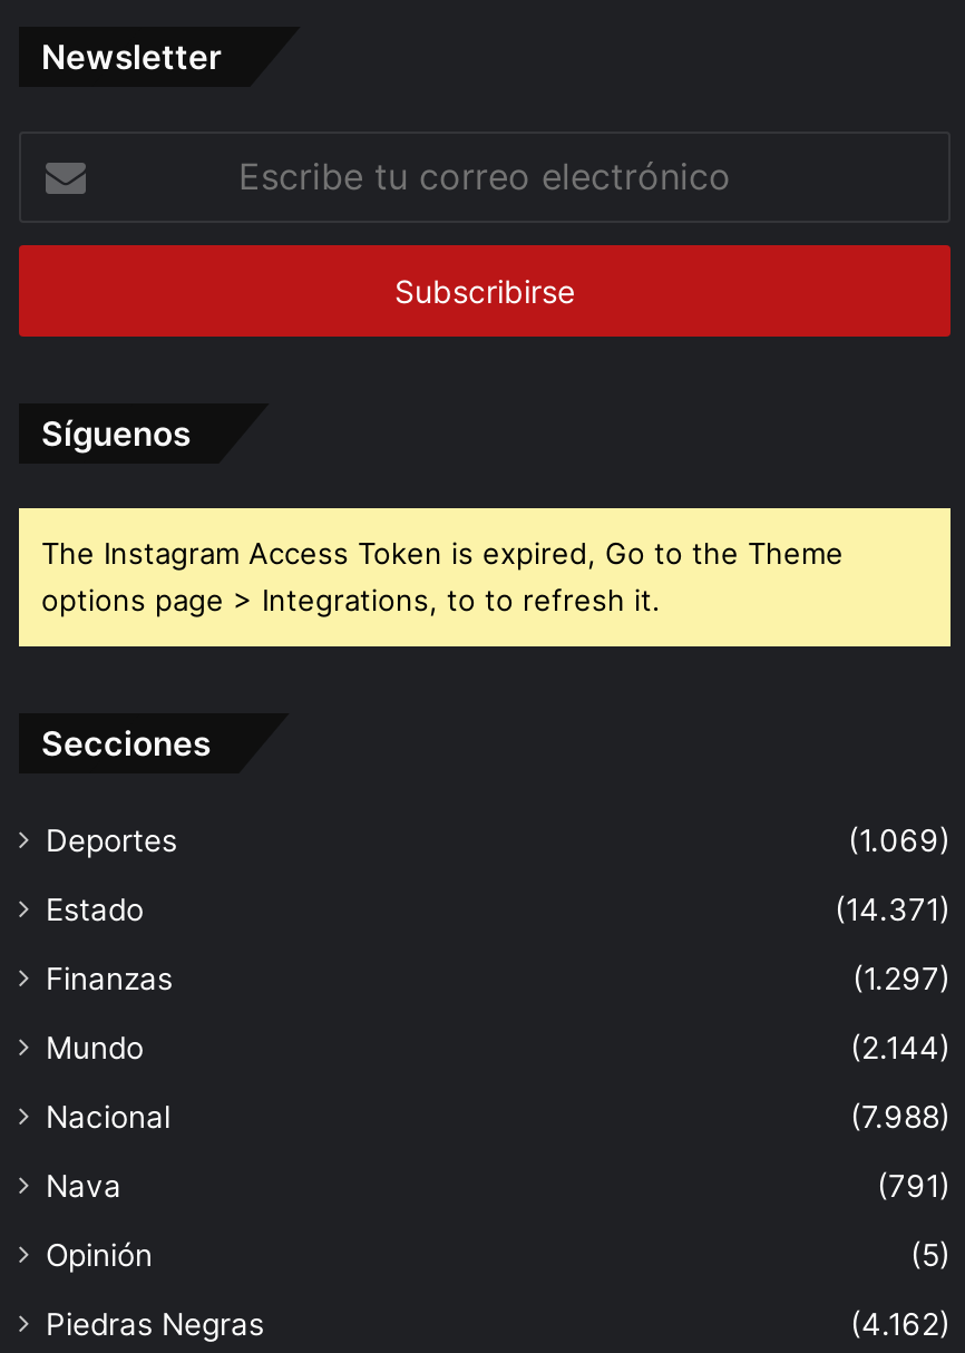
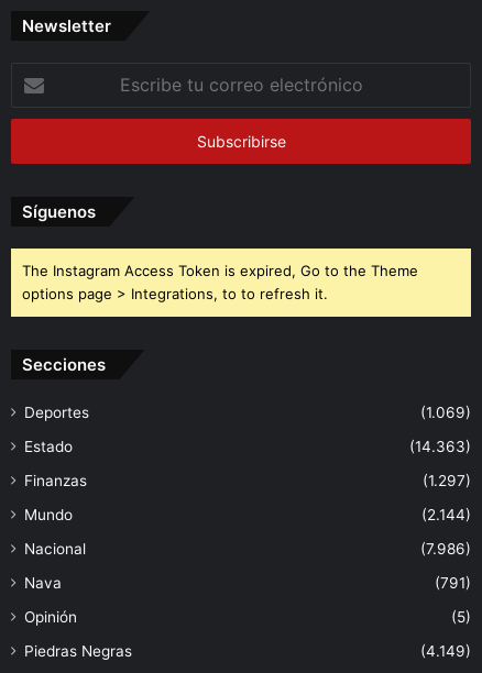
[835,892,951,927] (14.371) -> [409,438,471,455] (14.363)
[850,1099,951,1135] (7.988) -> [420,540,471,558] (7.986)
[850,1306,951,1342] (4.162) -> [420,642,471,660] (4.149)

